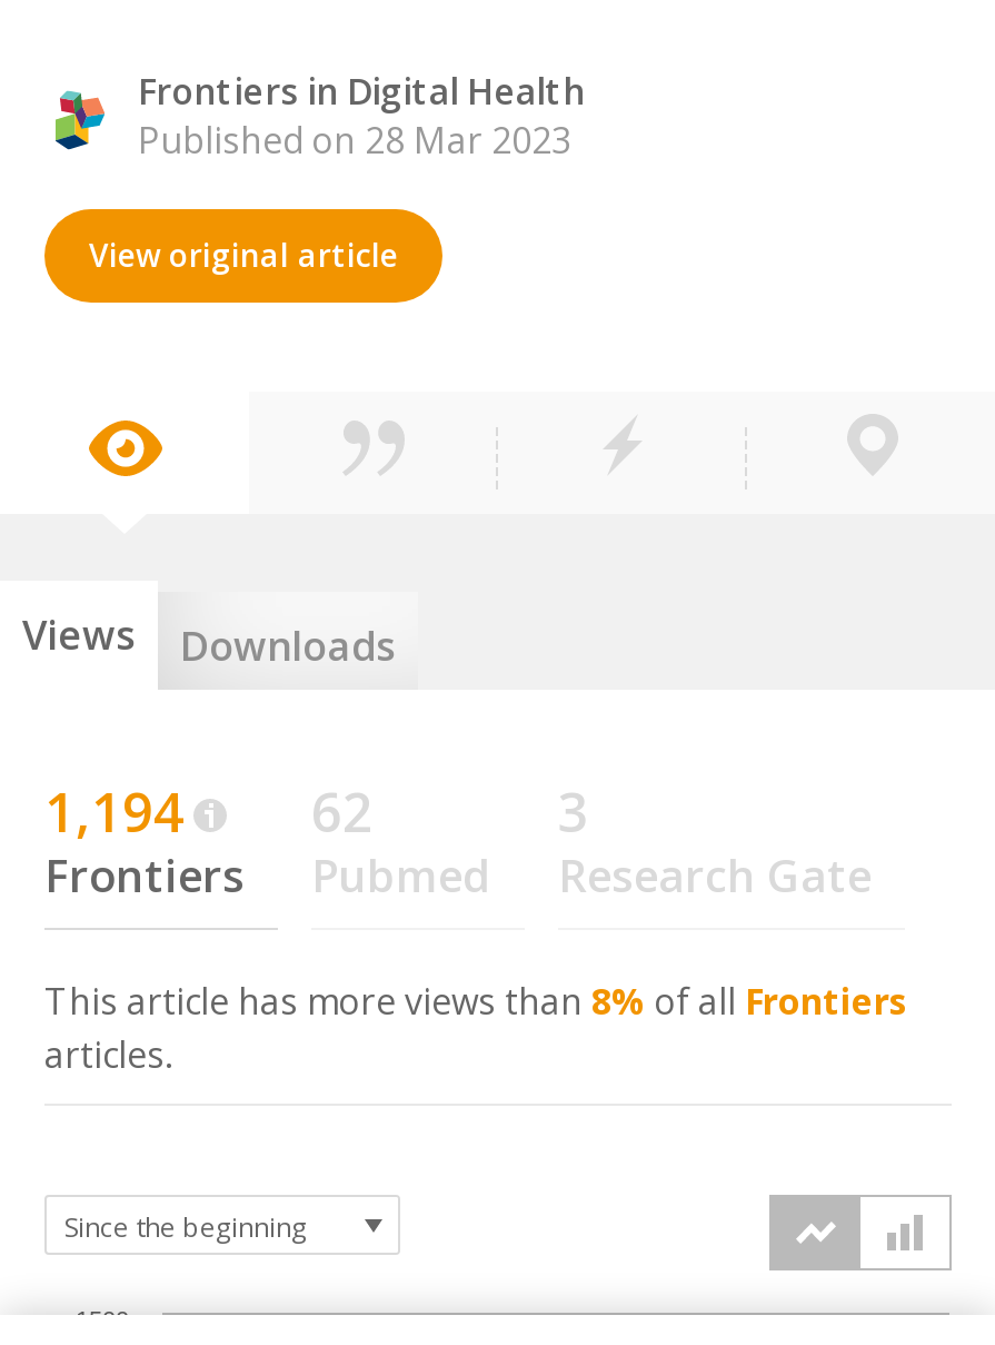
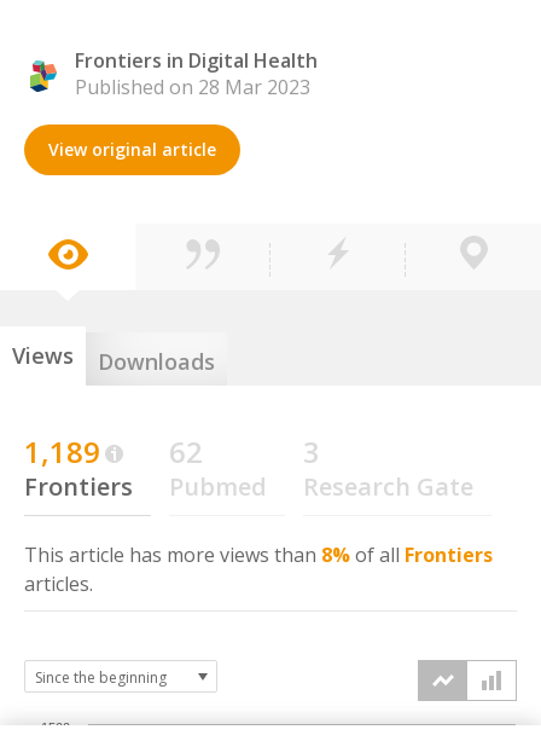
[44,774,185,848] 1,194 -> [24,432,100,471] 1,189

